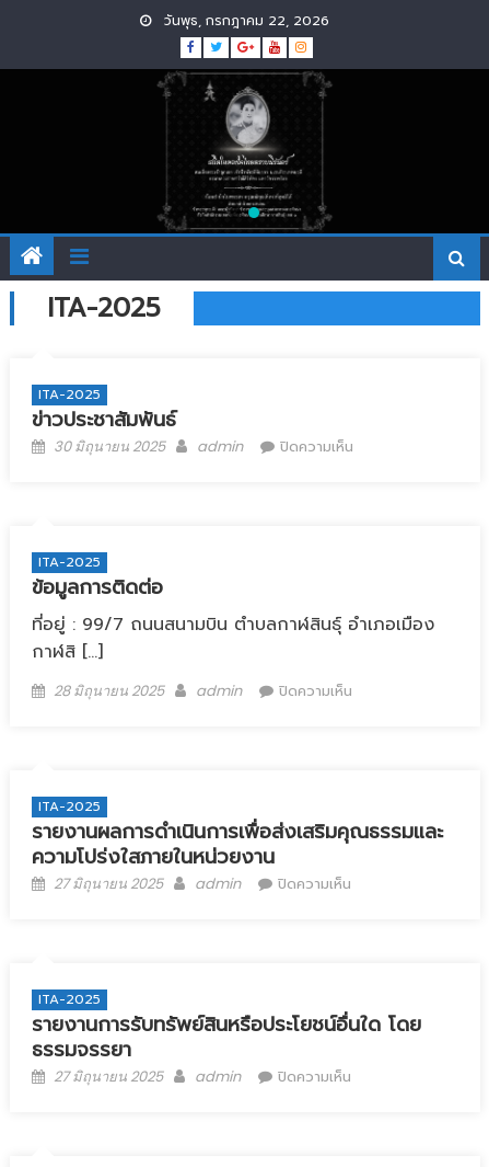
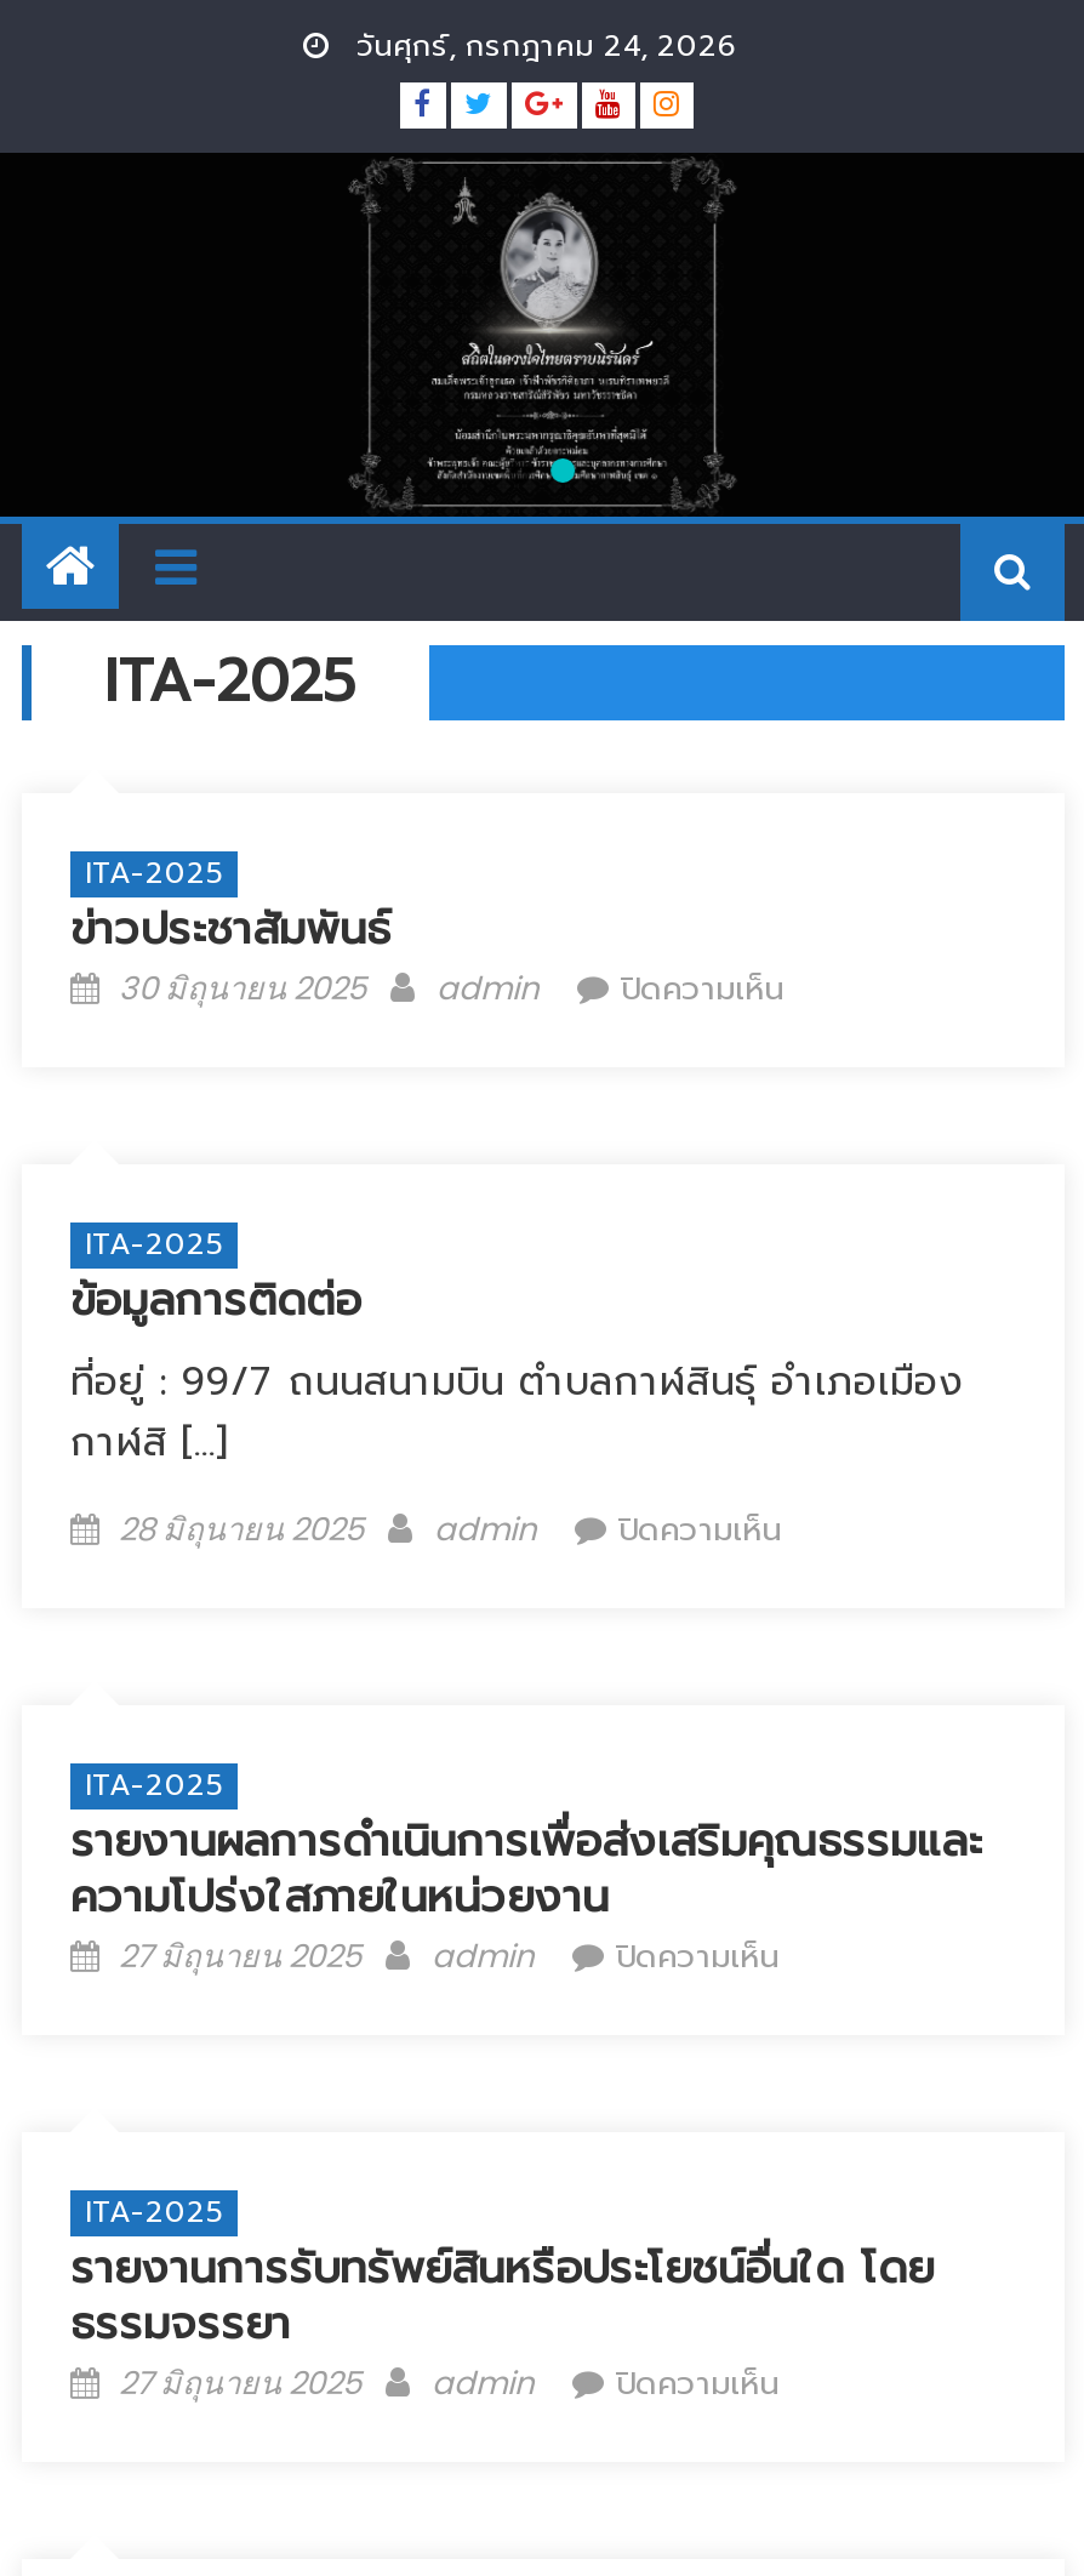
[160,11,329,31] วันพุธ, กรกฎาคม 22, 2026 -> [347,24,737,68] วันศุกร์, กรกฎาคม 24, 2026

